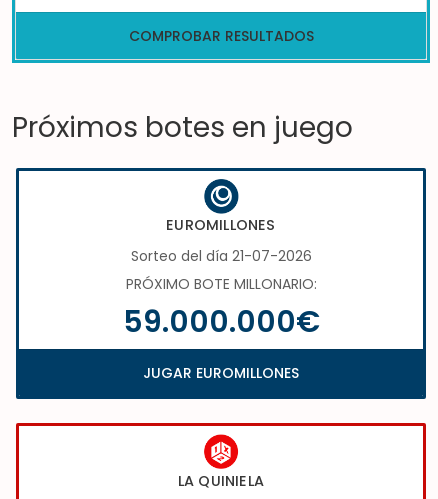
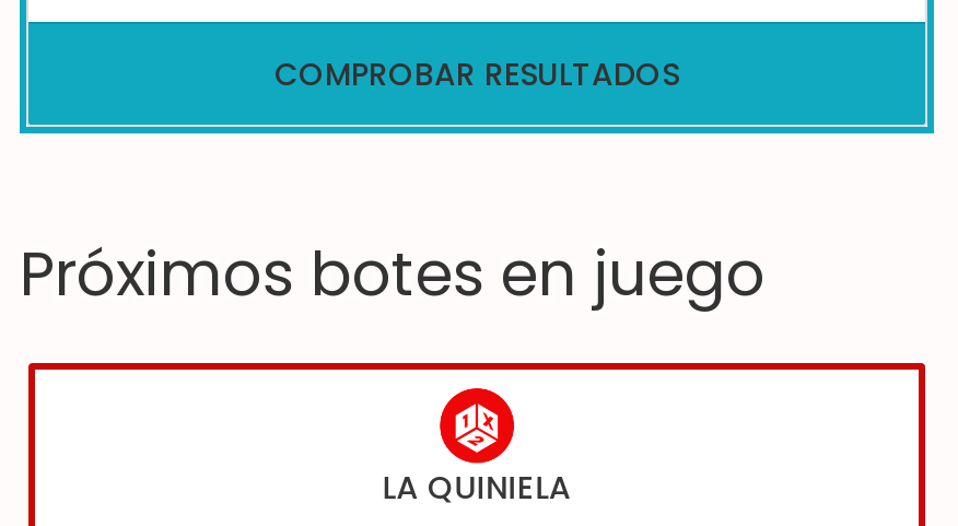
[15,167,427,400] [image] | EUROMILLONES | Sorteo del día 21-07-2026 | PRÓXIMO BOTE MILLONARIO: | 59.000.000€ | JUGAR EUROMILLONES -> none

